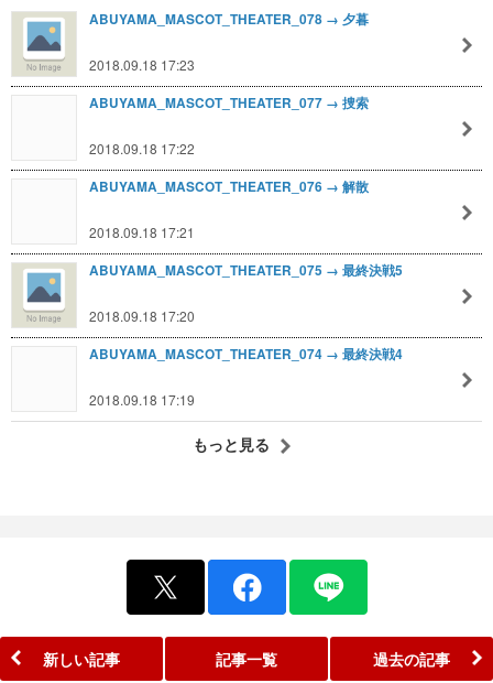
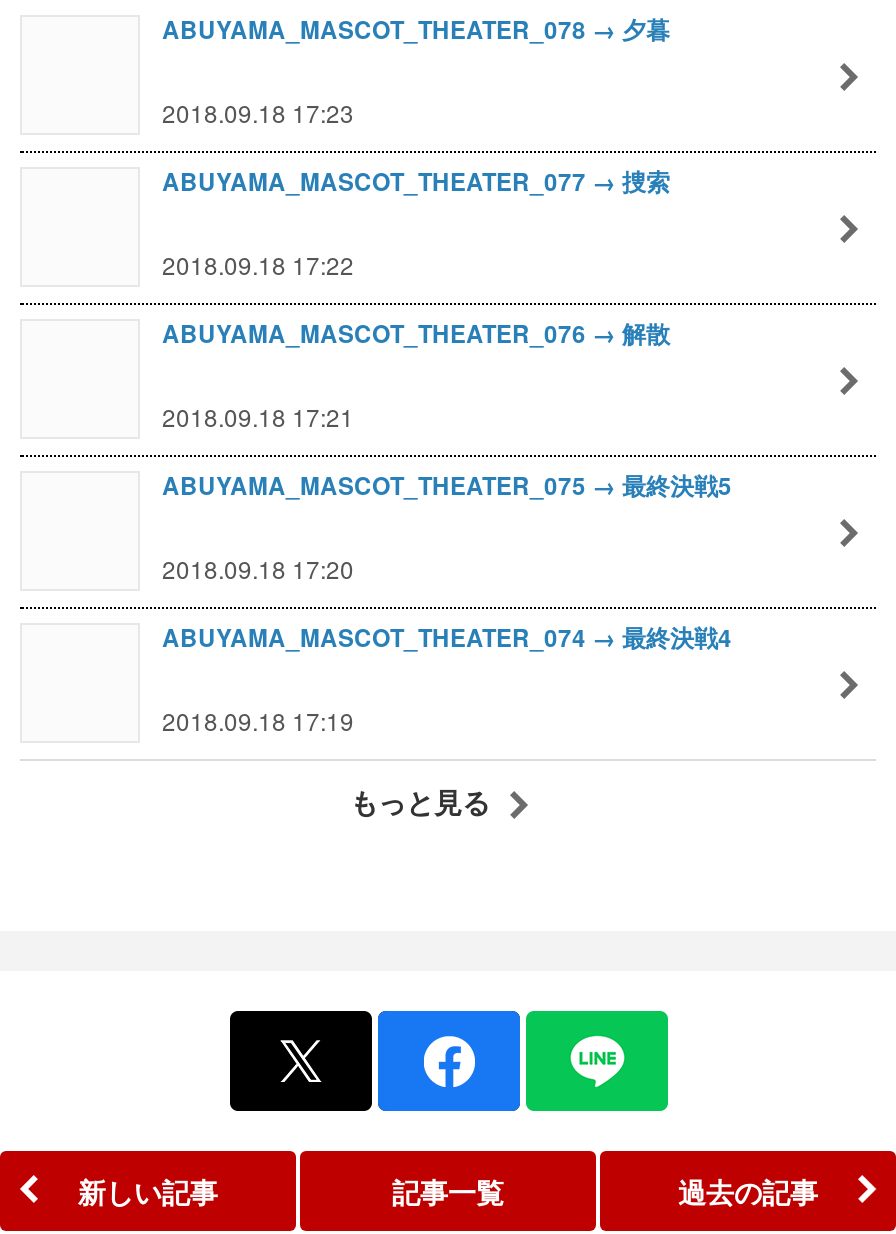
[13,13,75,75] [image] -> none
[13,264,75,326] [image] -> none

